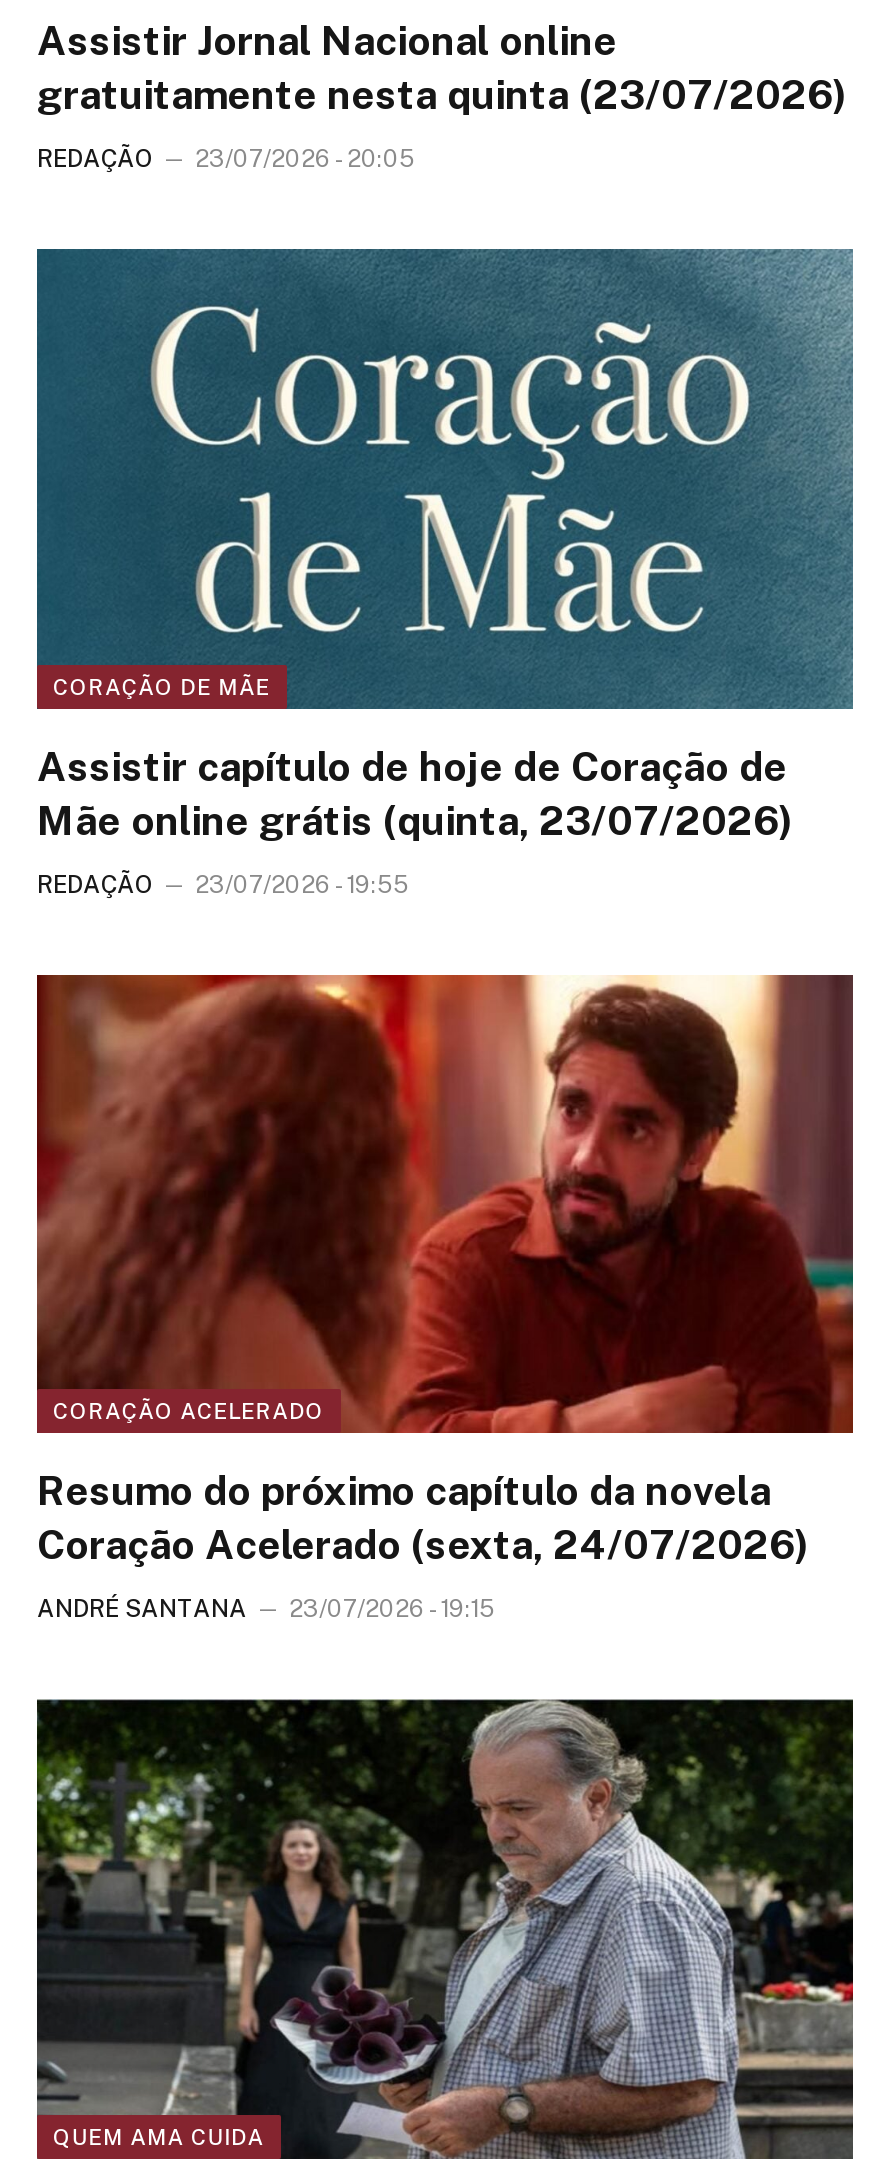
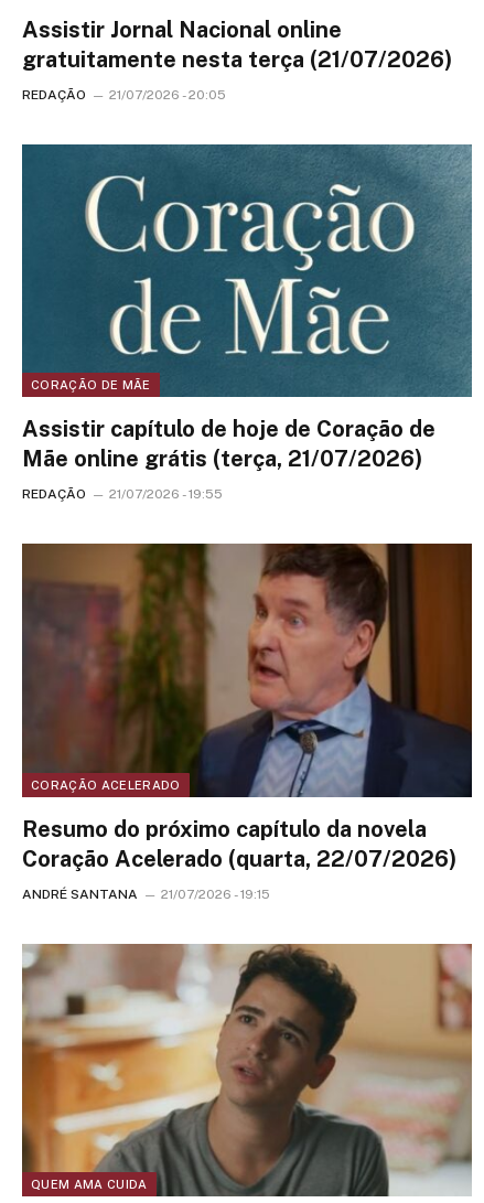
[37,71,847,119] gratuitamente nesta quinta (23/07/2026) -> [22,46,452,72] gratuitamente nesta terça (21/07/2026)
[37,145,415,173] REDAÇÃO 23/07/2026 - 20:05 -> [22,87,226,102] REDAÇÃO 21/07/2026 - 20:05
[37,796,793,844] Mãe online grátis (quinta, 23/07/2026) -> [22,445,422,472] Mãe online grátis (terça, 21/07/2026)
[37,870,409,898] REDAÇÃO 23/07/2026 - 19:55 -> [22,486,223,502] REDAÇÃO 21/07/2026 - 19:55
[37,974,855,1436] [image] -> [22,543,473,798] [image]
[37,1521,809,1569] Coração Acelerado (sexta, 24/07/2026) -> [22,845,456,872] Coração Acelerado (quarta, 22/07/2026)
[37,1595,495,1623] ANDRÉ SANTANA 23/07/2026 - 19:15 -> [22,886,270,901] ANDRÉ SANTANA 21/07/2026 - 19:15
[35,1698,855,2160] [image] -> [21,943,473,1197] [image]

